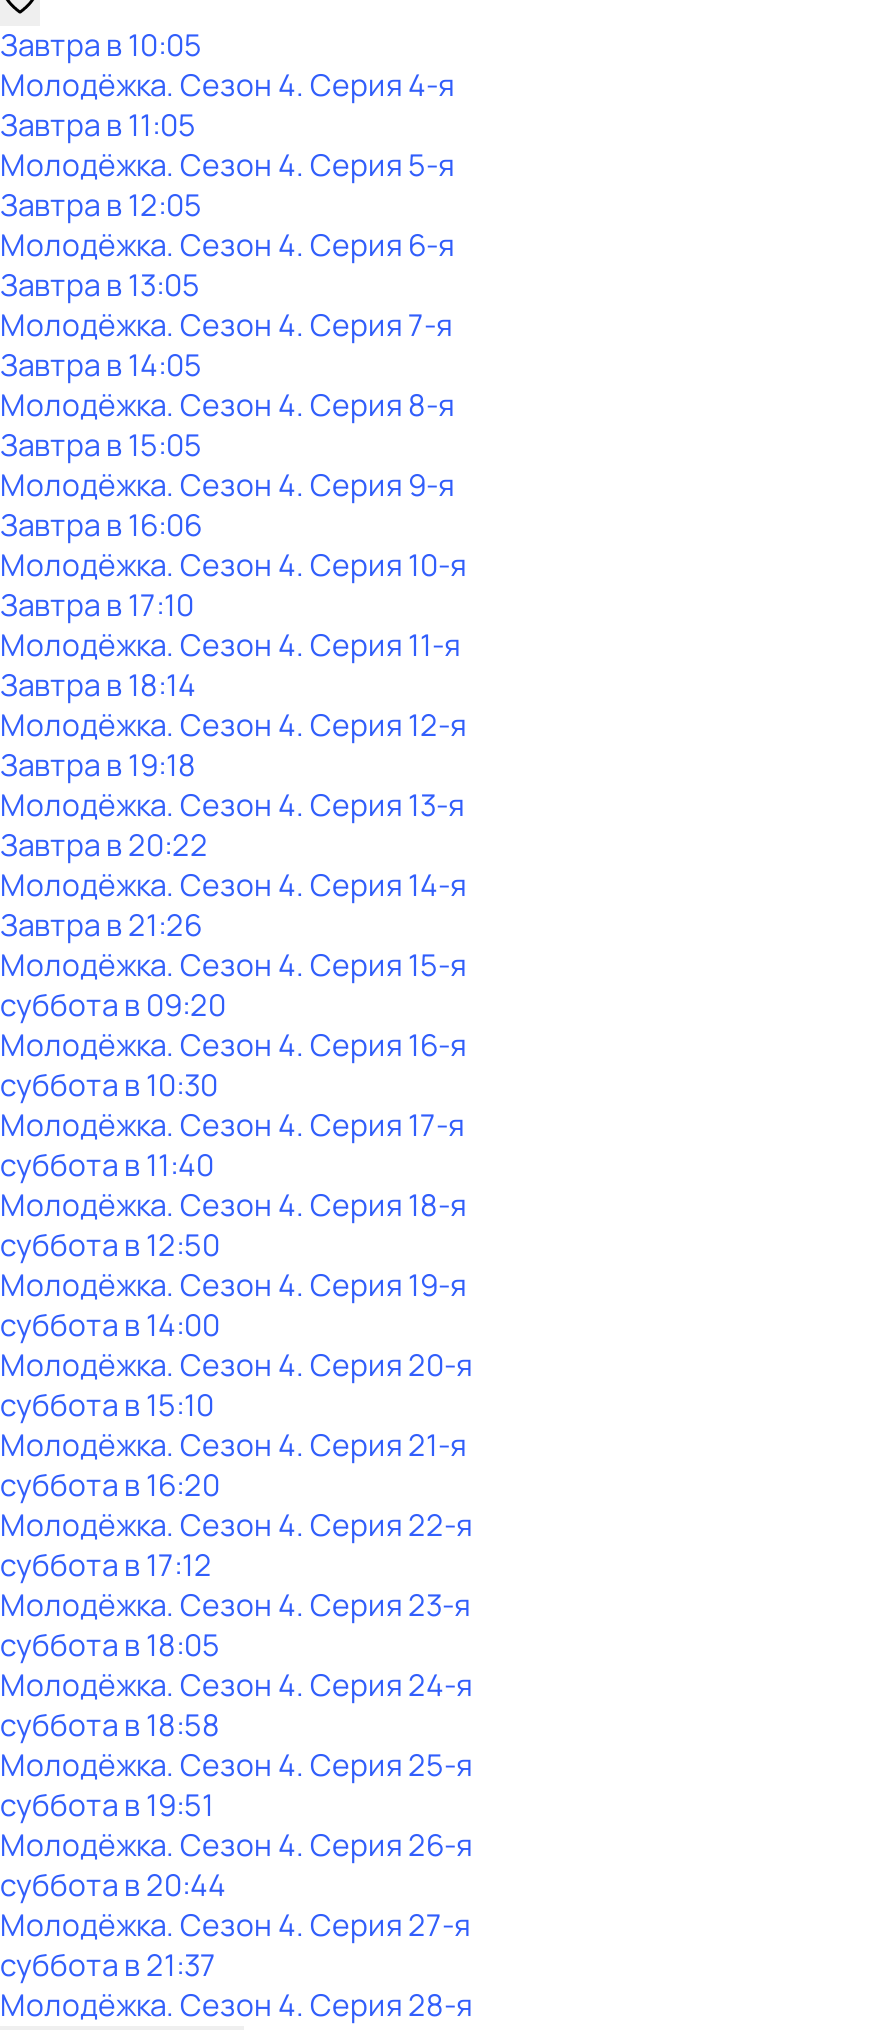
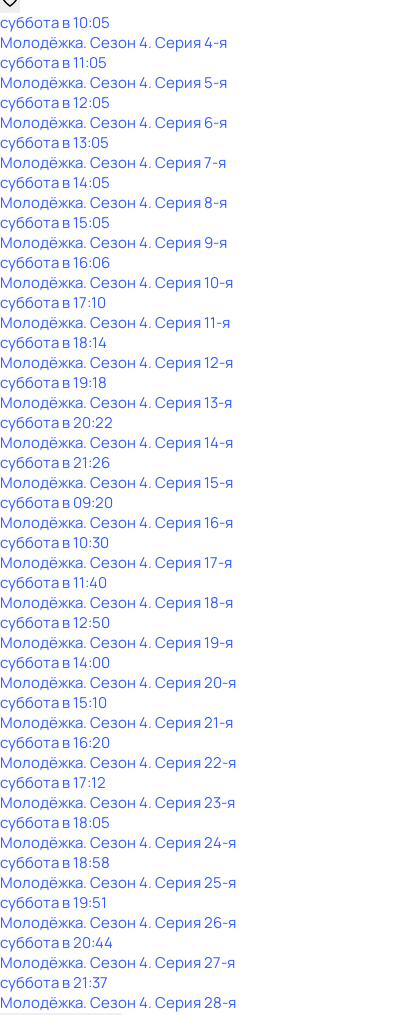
[0,24,202,66] Завтра в 10:05 -> [0,12,110,33] суббота в 10:05
[0,104,196,146] Завтра в 11:05 -> [0,52,107,73] суббота в 11:05
[0,184,202,226] Завтра в 12:05 -> [0,92,110,113] суббота в 12:05
[0,264,200,306] Завтра в 13:05 -> [0,132,109,153] суббота в 13:05
[0,344,202,386] Завтра в 14:05 -> [0,172,110,193] суббота в 14:05
[0,424,202,466] Завтра в 15:05 -> [0,212,110,233] суббота в 15:05
[0,504,202,546] Завтра в 16:06 -> [0,252,110,273] суббота в 16:06
[0,584,194,626] Завтра в 17:10 -> [0,292,106,313] суббота в 17:10
[0,664,196,706] Завтра в 18:14 -> [0,332,107,353] суббота в 18:14
[0,744,196,786] Завтра в 19:18 -> [0,372,107,393] суббота в 19:18
[0,824,208,866] Завтра в 20:22 -> [0,412,113,433] суббота в 20:22
[0,904,202,946] Завтра в 21:26 -> [0,452,110,473] суббота в 21:26

